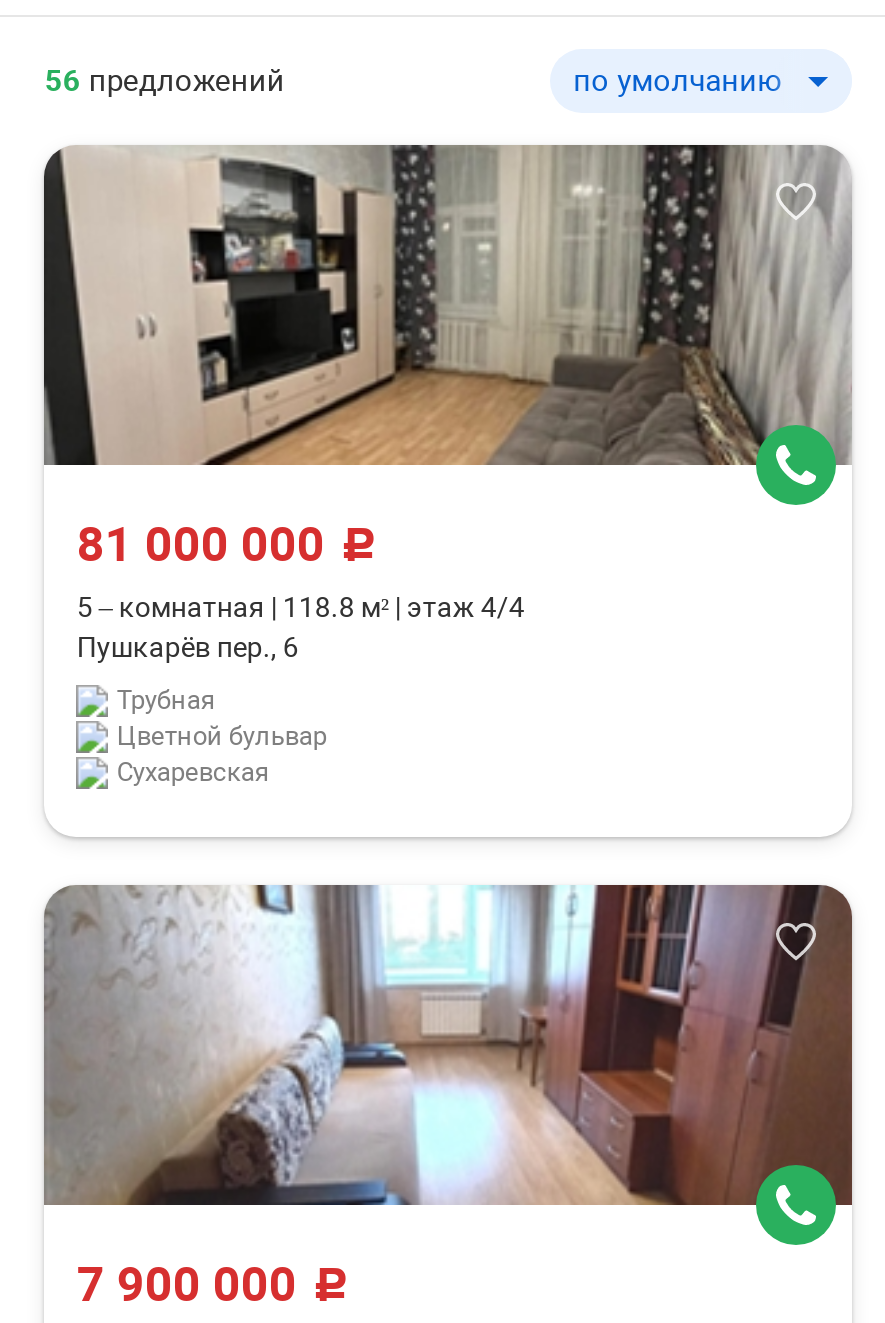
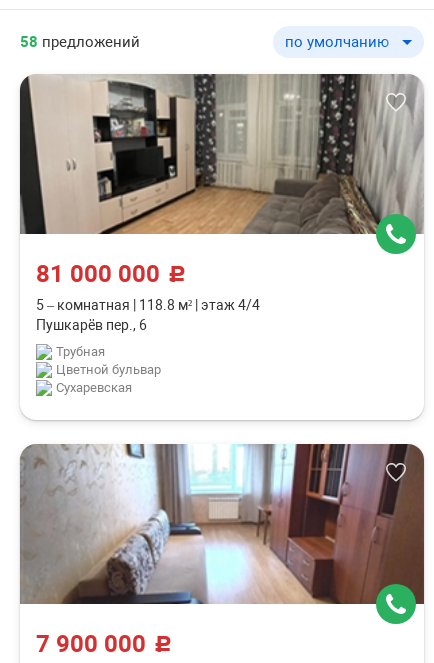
[45,62,285,98] 56 предложений -> [20,32,140,50] 58 предложений

